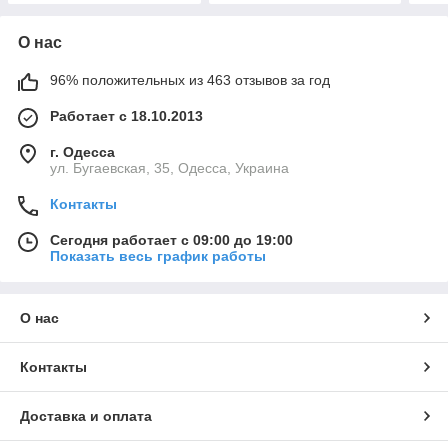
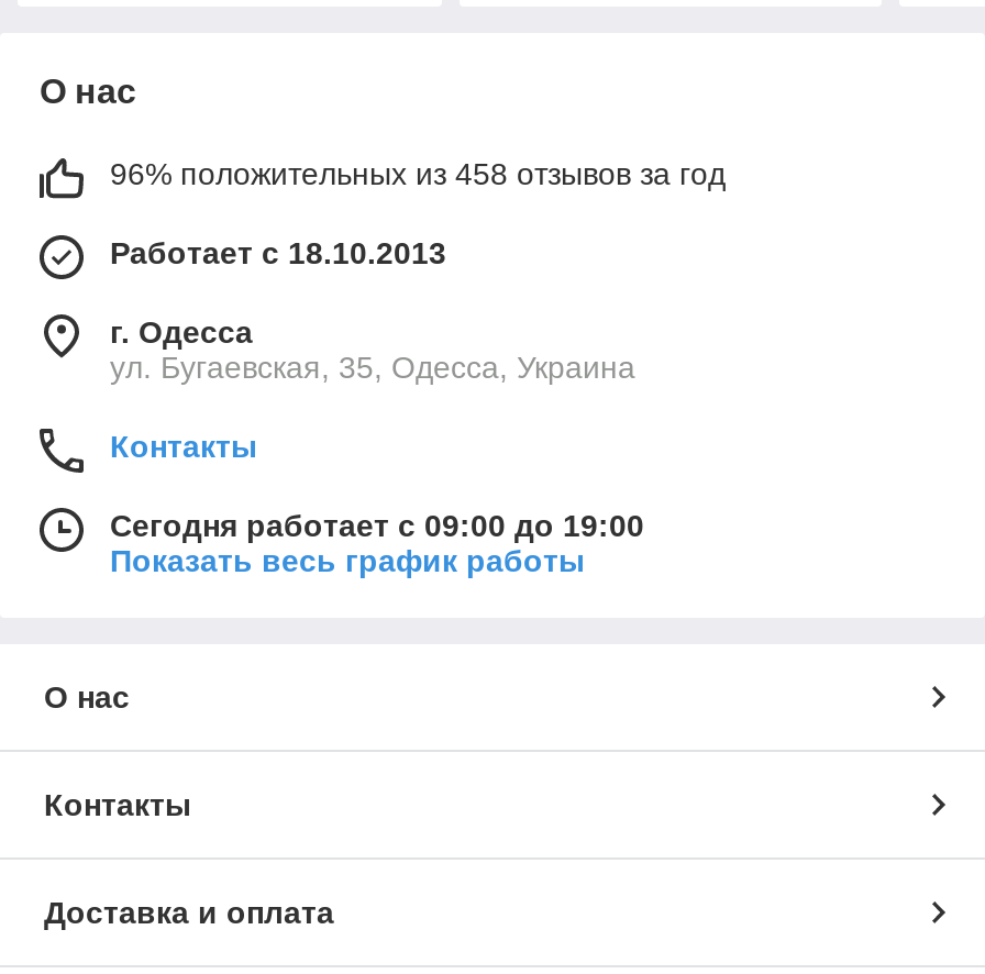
[50,72,330,88] 96% положительных из 463 отзывов за год -> [110,156,726,191] 96% положительных из 458 отзывов за год

